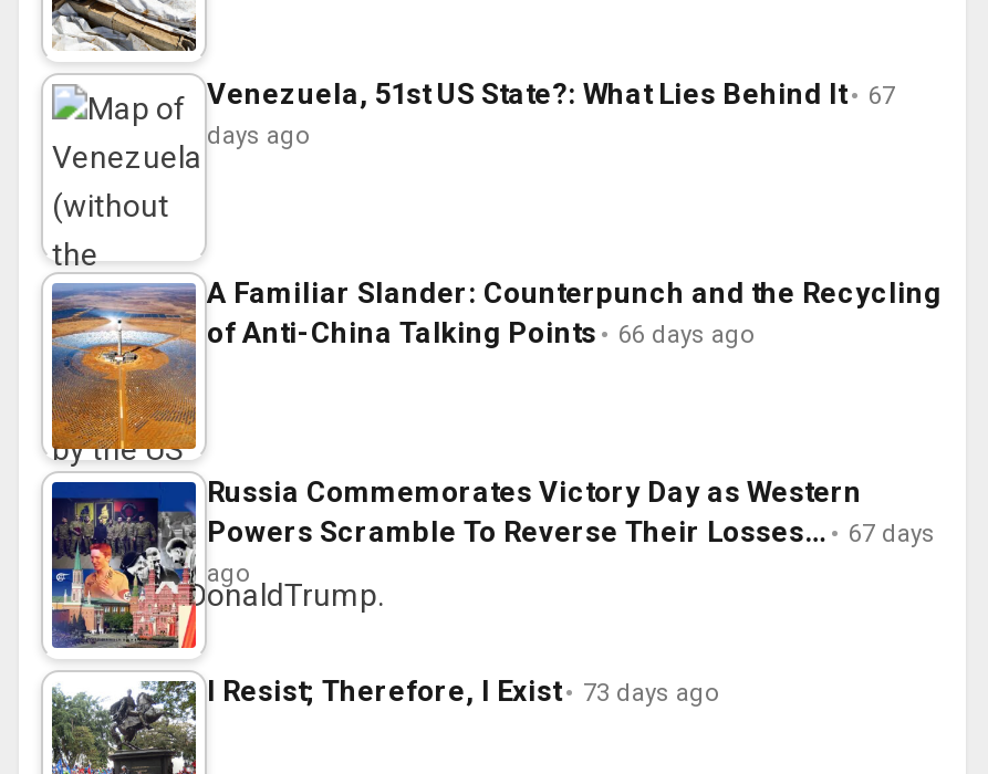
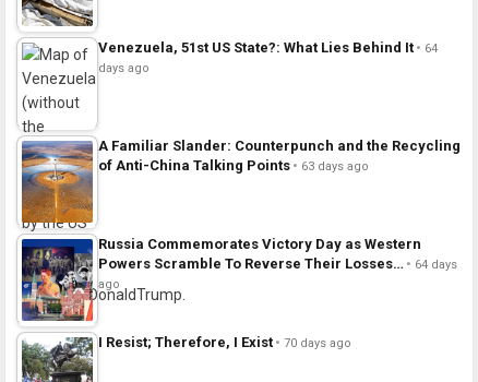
[207,79,895,112] Venezuela, 51st US State?: What Lies Behind It 67 -> [98,39,438,55] Venezuela, 51st US State?: What Lies Behind It 64
[207,318,756,351] of Anti-China Talking Points 66 days ago -> [98,157,369,173] of Anti-China Talking Points 63 days ago
[207,517,935,550] Powers Scramble To Reverse Their Losses… 67 days -> [98,255,457,271] Powers Scramble To Reverse Their Losses… 64 days
[207,676,720,709] I Resist; Therefore, I Exist 73 days ago -> [98,334,351,350] I Resist; Therefore, I Exist 70 days ago

